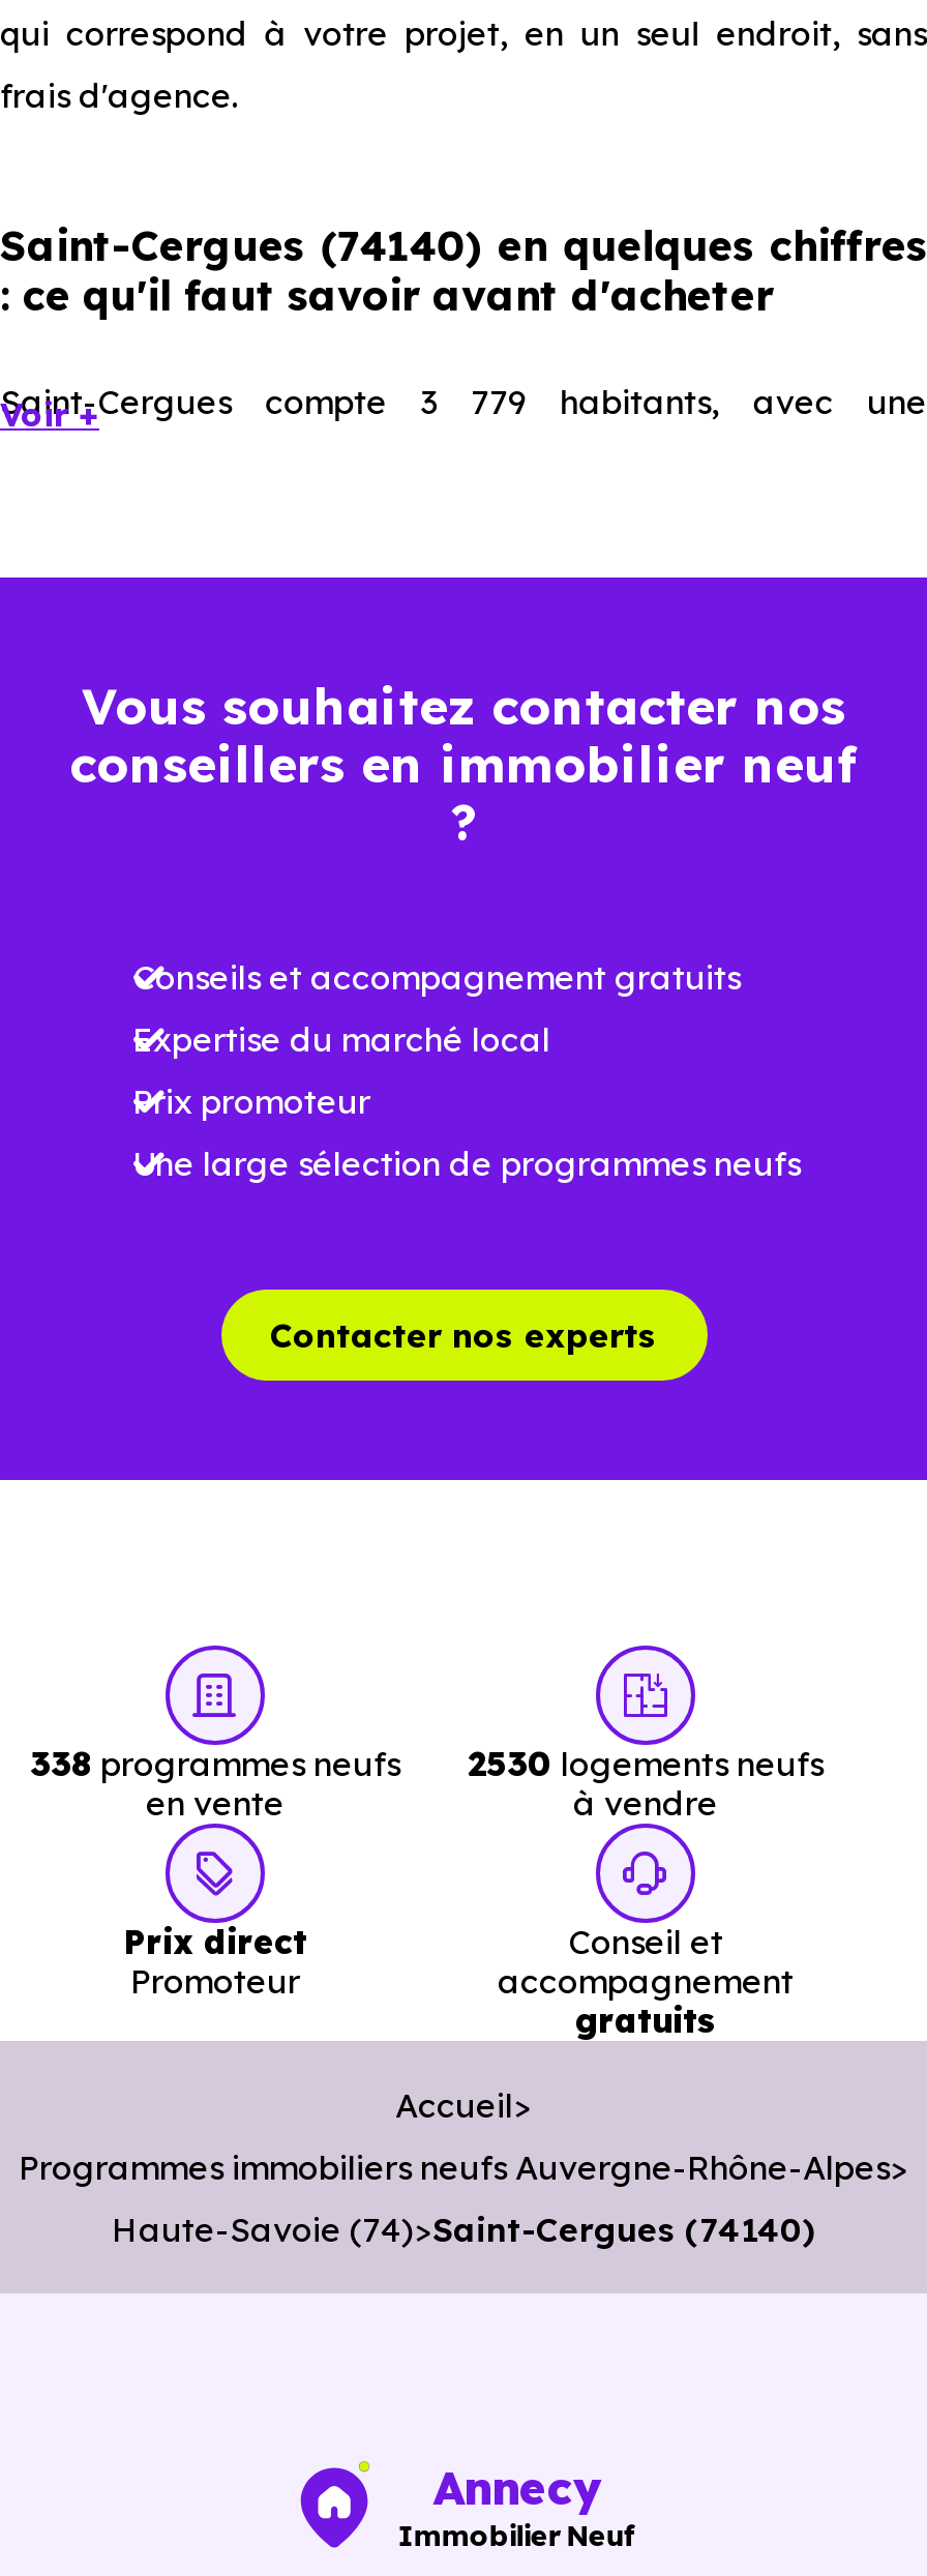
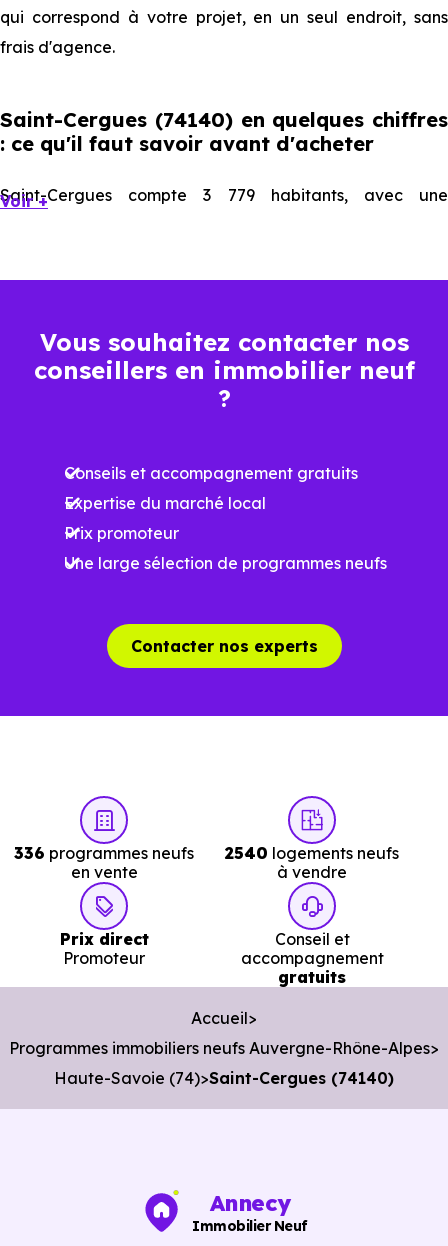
[30,1743,400,1784] 338 programmes neufs -> [14,843,194,863] 336 programmes neufs
[468,1743,824,1784] 2530 logements neufs -> [225,843,399,863] 2540 logements neufs

